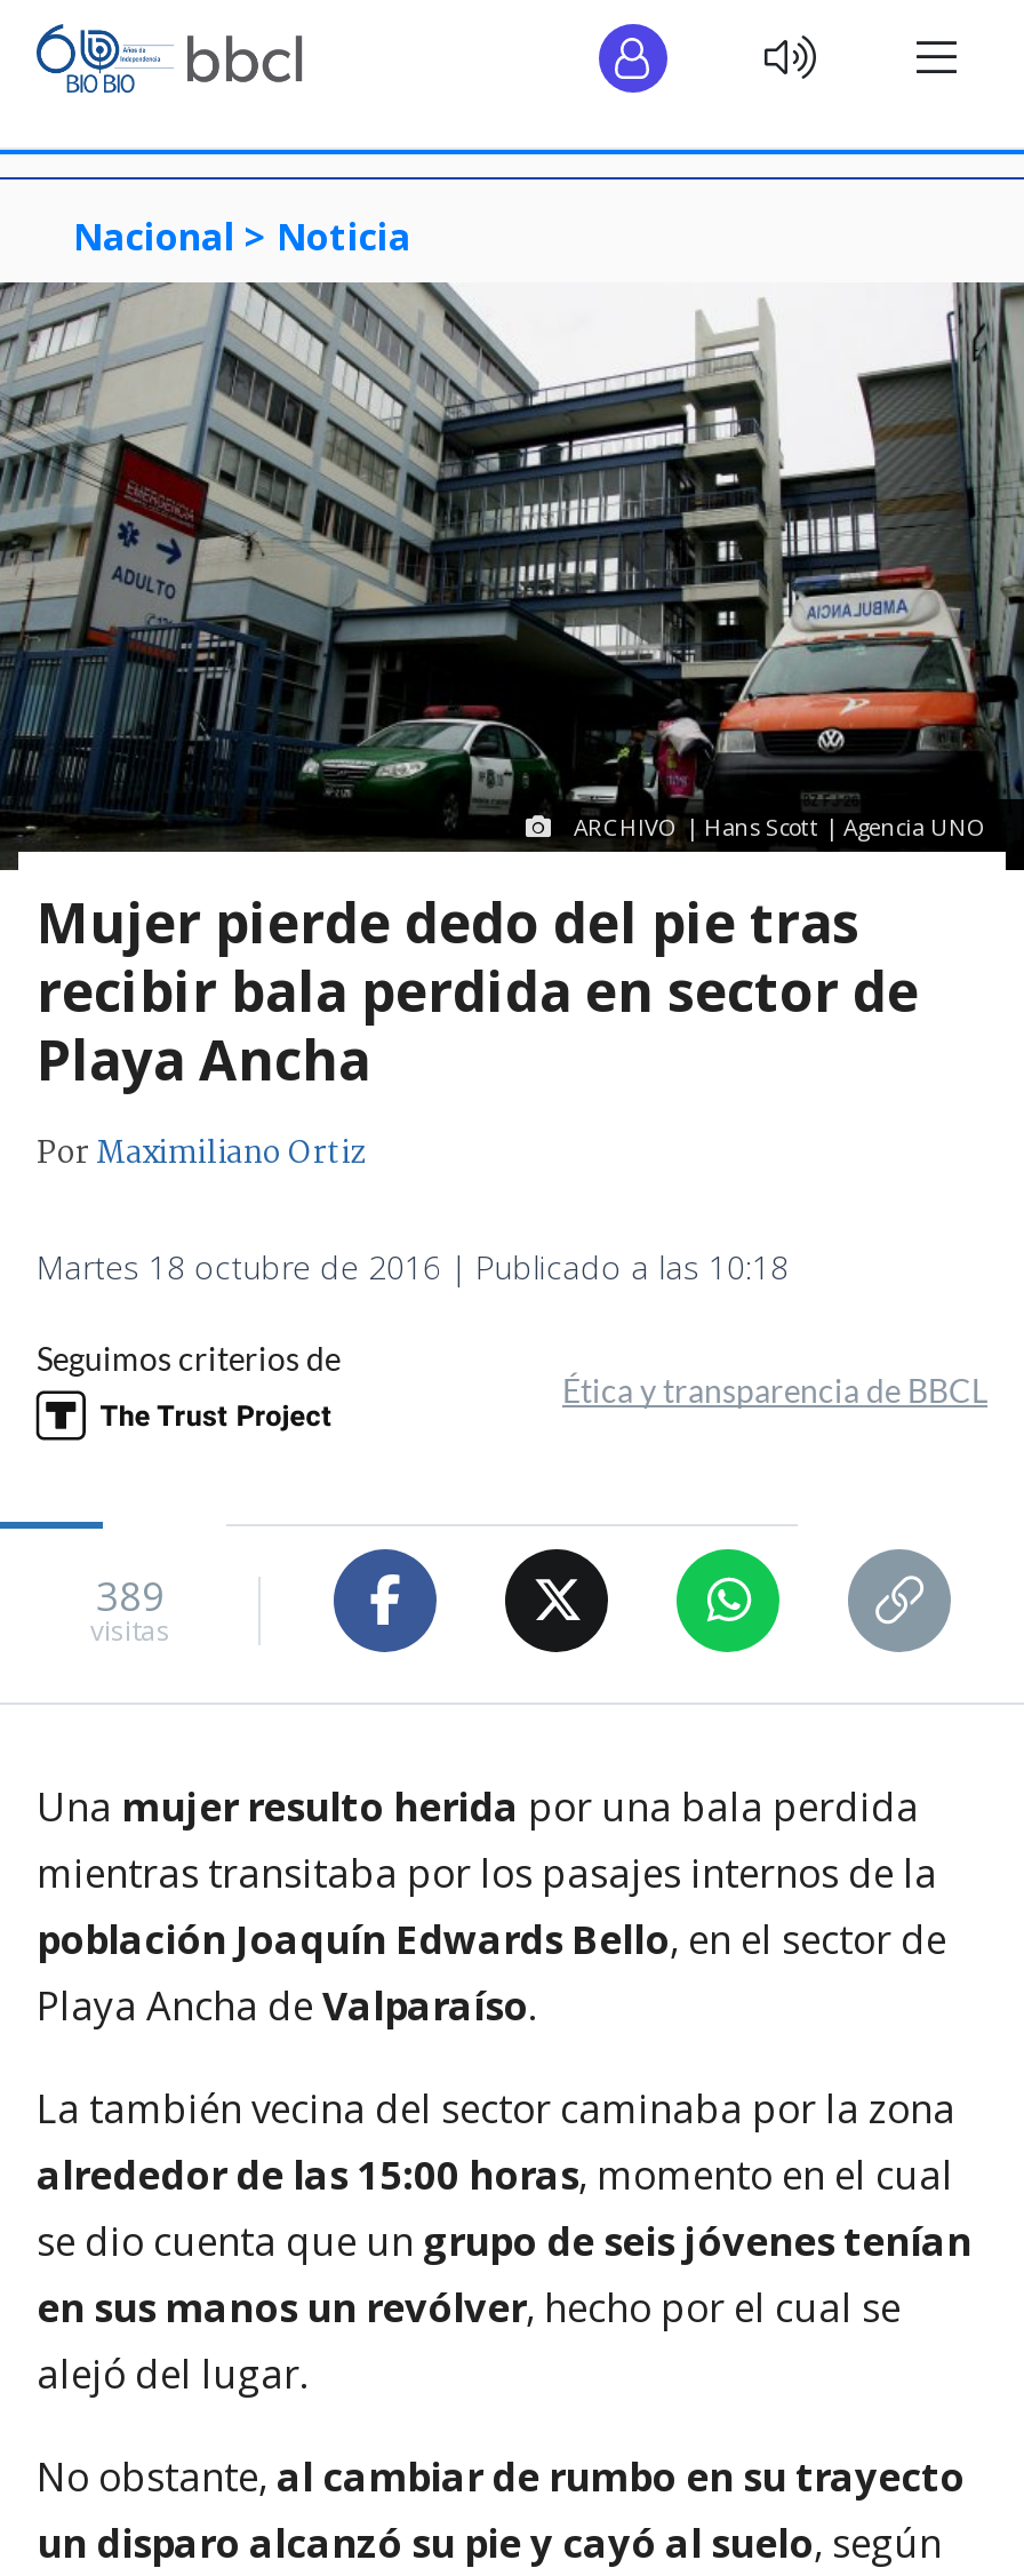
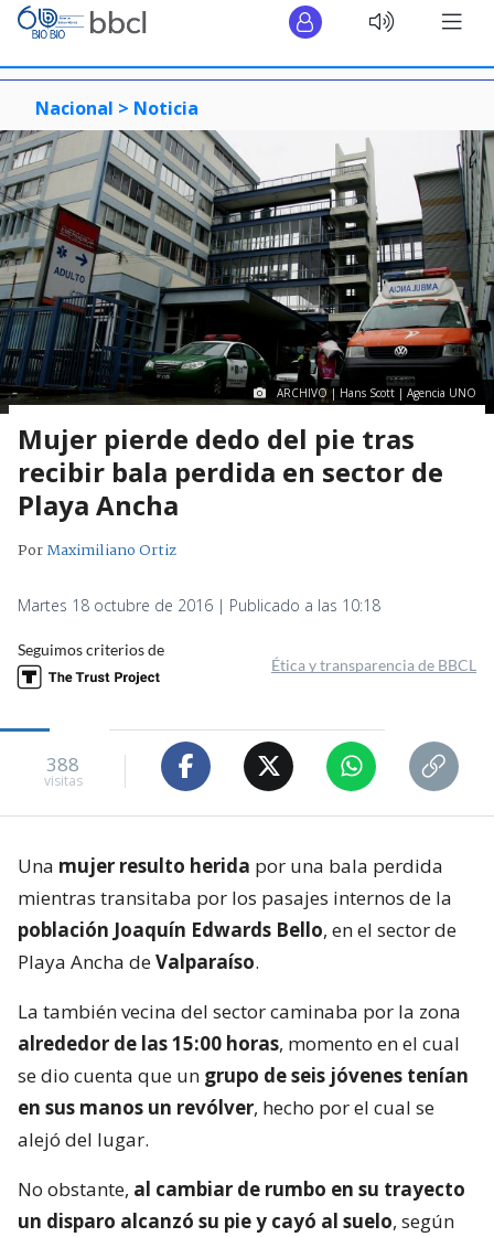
[96,1571,165,1623] 389 -> [46,752,79,777] 388

